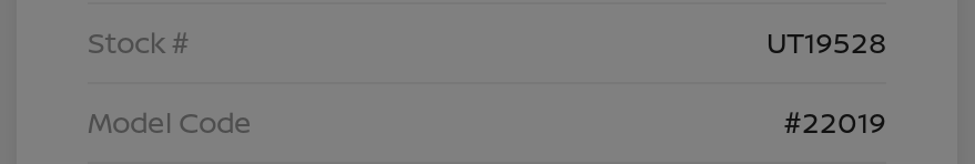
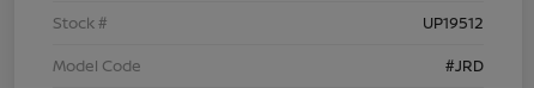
[766,22,886,62] UT19528 -> [423,12,484,33] UP19512
[784,102,886,141] #22019 -> [445,54,484,76] #JRD

